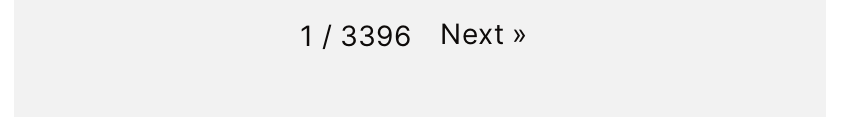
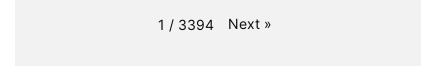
[300,15,528,51] 1 / 3396 Next » -> [158,15,272,33] 1 / 3394 Next »

